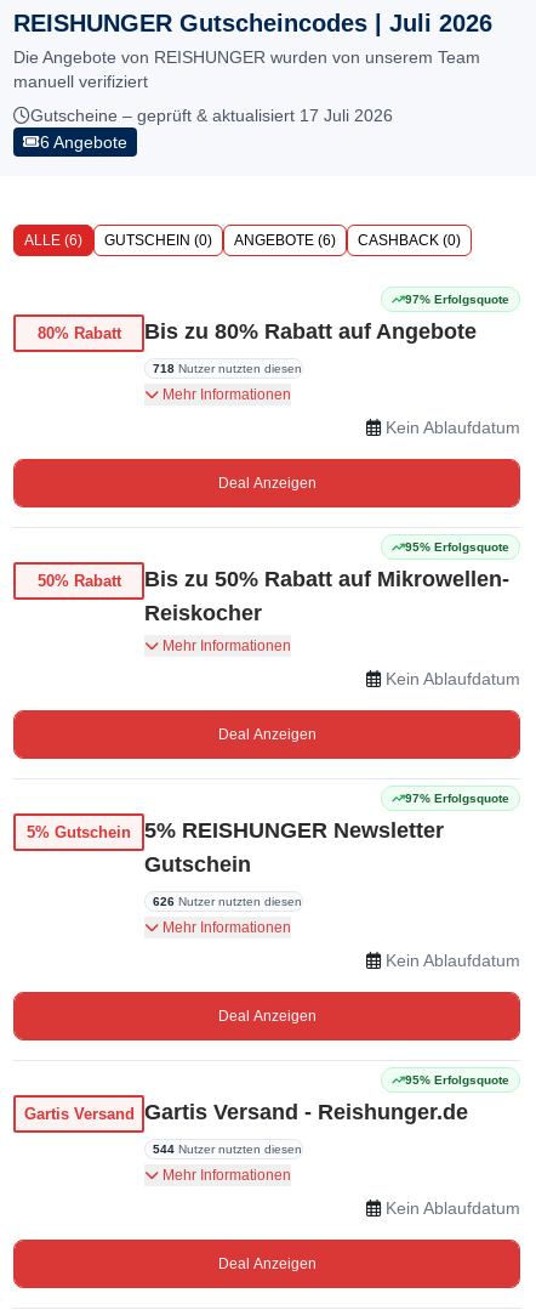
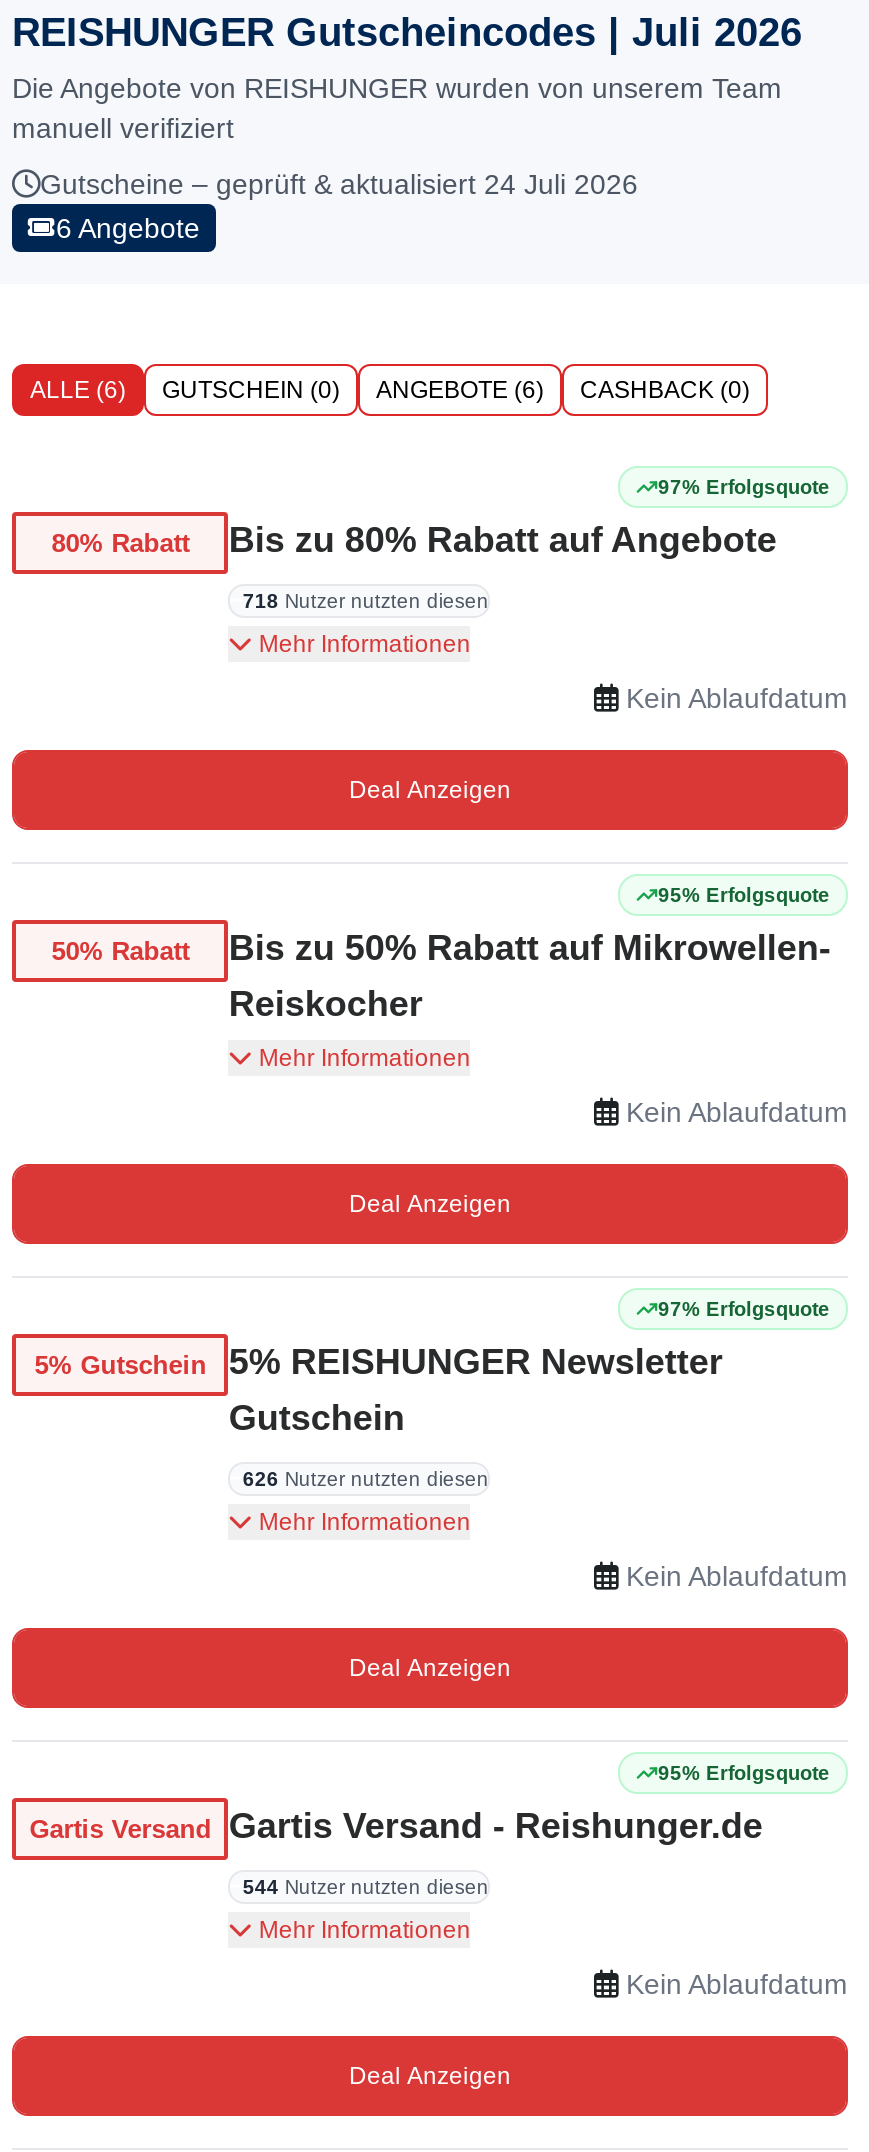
[30,106,393,125] Gutscheine – geprüft & aktualisiert 17 Juli 2026 -> [40,168,638,200] Gutscheine – geprüft & aktualisiert 24 Juli 2026

